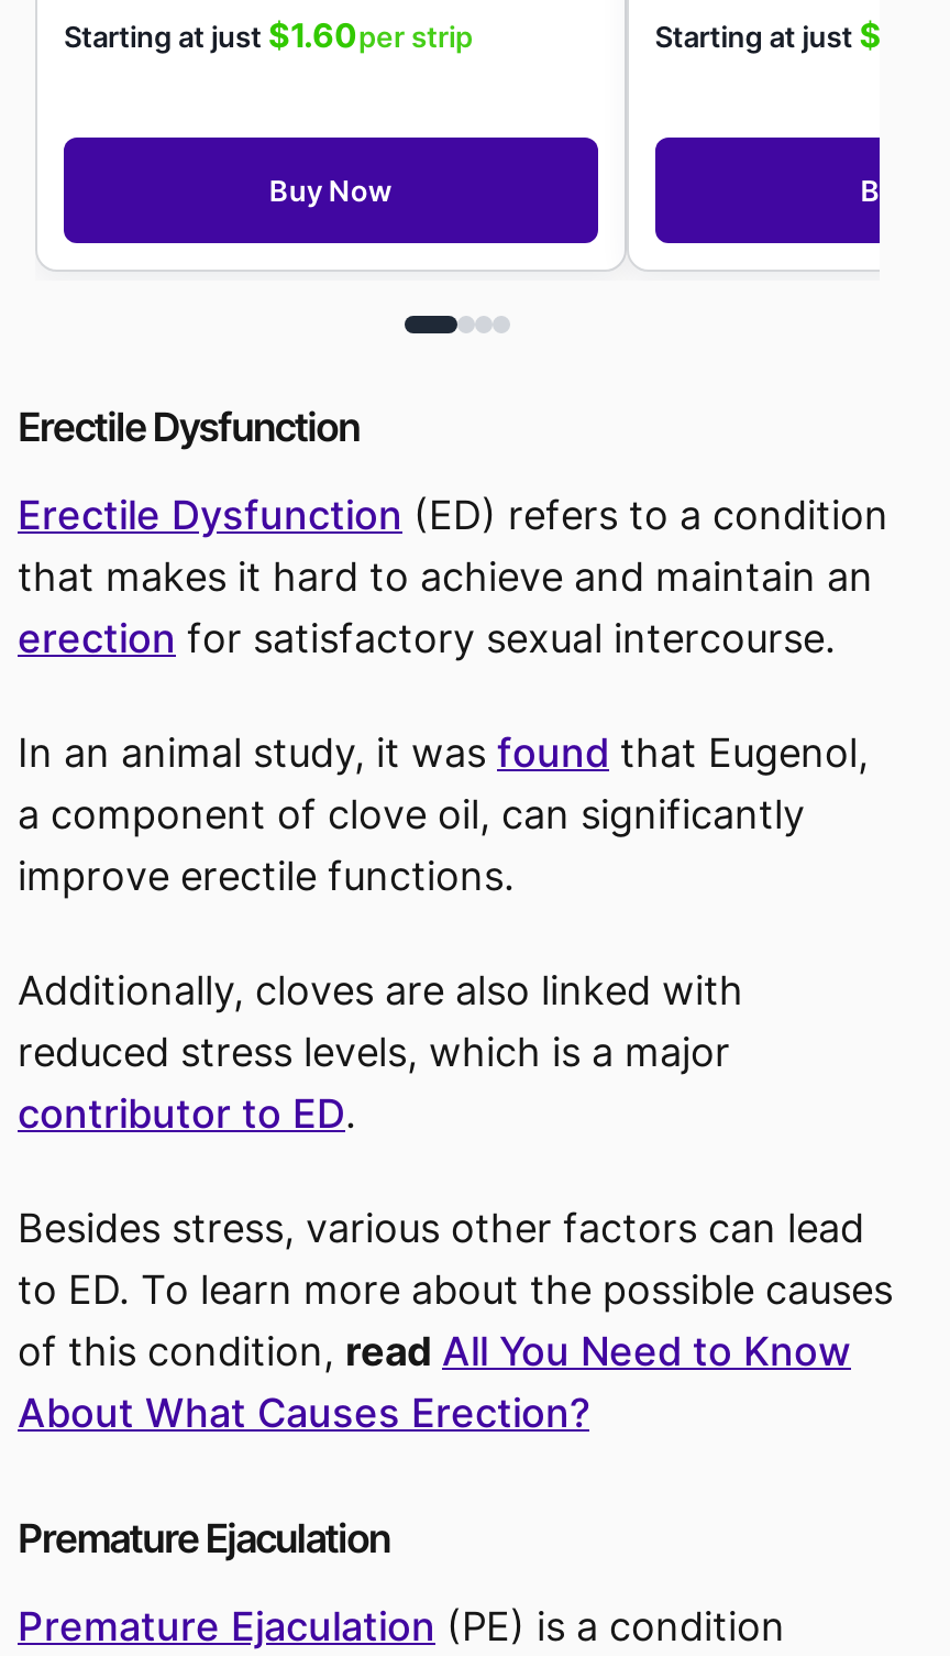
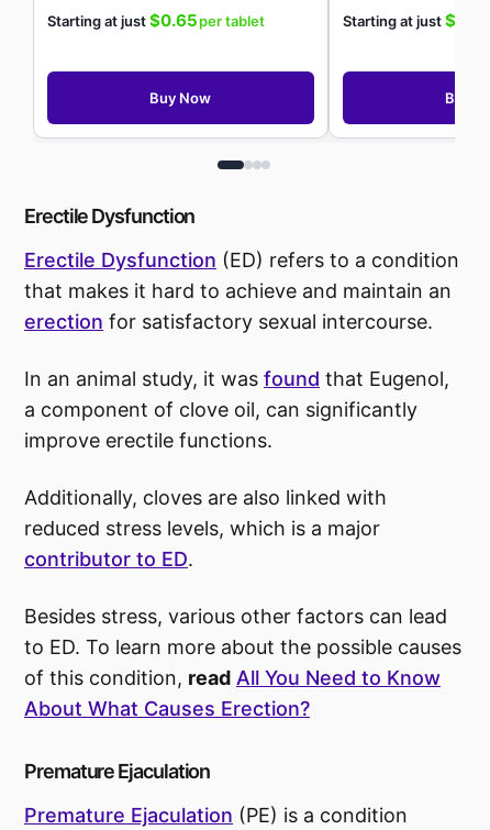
[64,14,473,56] Starting at just $1.60per strip -> [47,10,265,31] Starting at just $0.65per tablet

